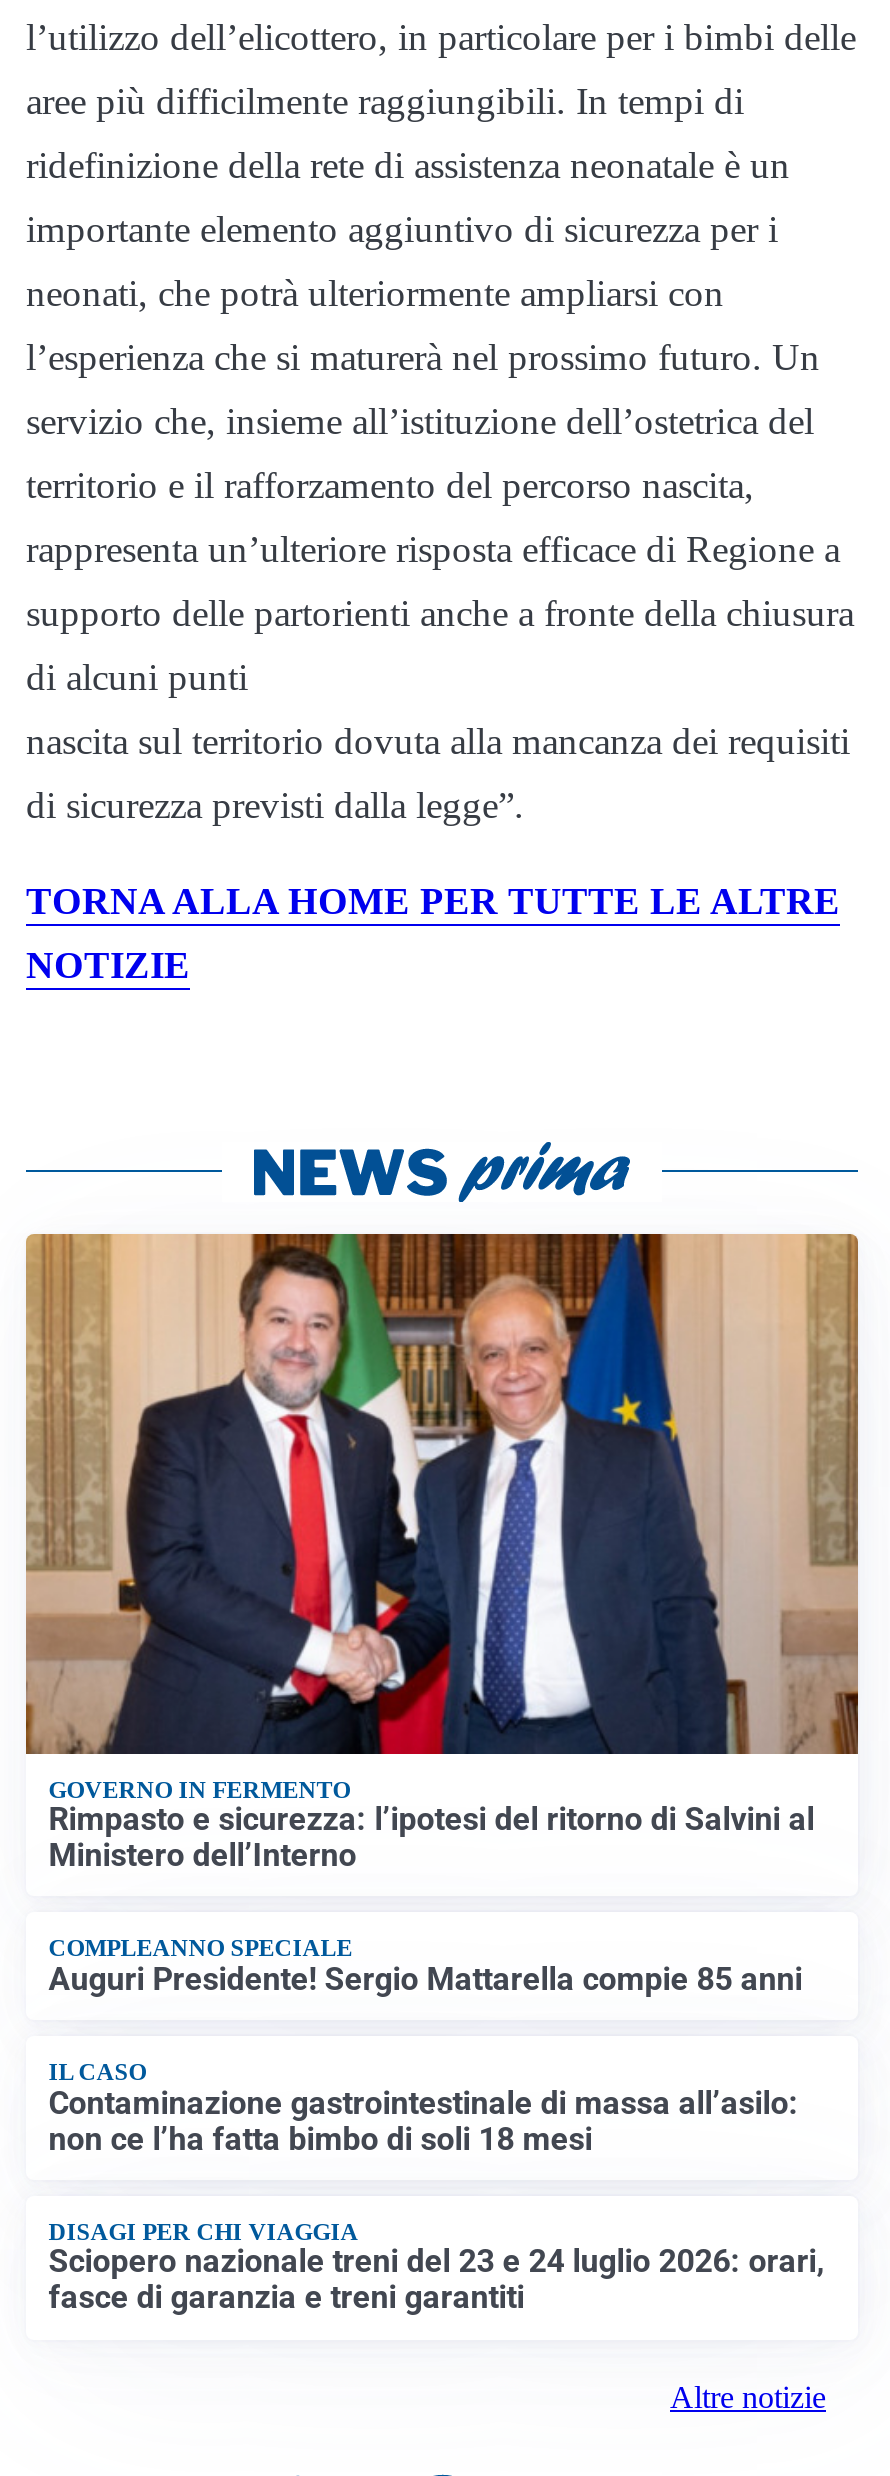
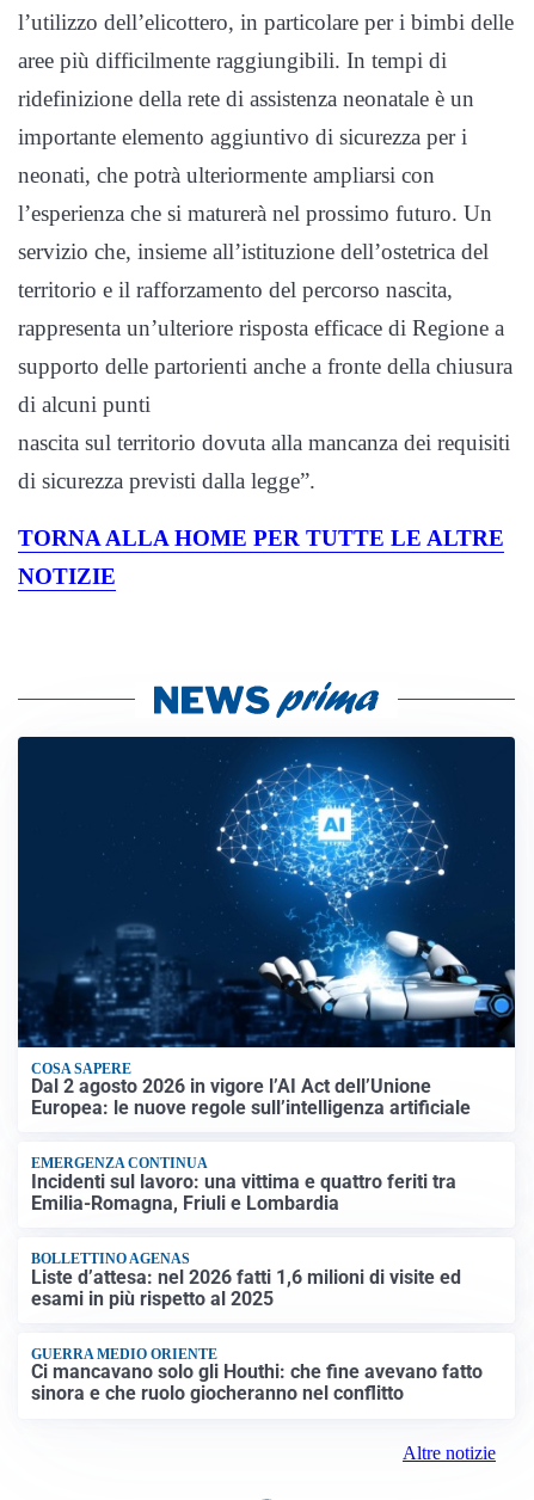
[24,1232,860,1874] [image] | GOVERNO IN FERMENTO | Rimpasto e sicurezza: l’ipotesi del ritorno di Salvini al | Ministero dell’Interno -> [17,736,516,1119] [image] | COSA SAPERE | Dal 2 agosto 2026 in vigore l’AI Act dell’Unione | Europea: le nuove regole sull’intelligenza artificiale
[48,1935,802,1998] COMPLEANNO SPECIALE | Auguri Presidente! Sergio Mattarella compie 85 anni -> [31,1155,457,1214] EMERGENZA CONTINUA | Incidenti sul lavoro: una vittima e quattro feriti tra | Emilia-Romagna, Friuli e Lombardia
[48,2058,798,2157] IL CASO | Contaminazione gastrointestinale di massa all’asilo: | non ce l’ha fatta bimbo di soli 18 mesi -> [31,1251,461,1310] BOLLETTINO AGENAS | Liste d’attesa: nel 2026 fatti 1,6 milioni di visite ed | esami in più rispetto al 2025
[48,2218,824,2317] DISAGI PER CHI VIAGGIA | Sciopero nazionale treni del 23 e 24 luglio 2026: orari, | fasce di garanzia e treni garantiti -> [31,1346,483,1405] GUERRA MEDIO ORIENTE | Ci mancavano solo gli Houthi: che fine avevano fatto | sinora e che ruolo giocheranno nel conflitto

